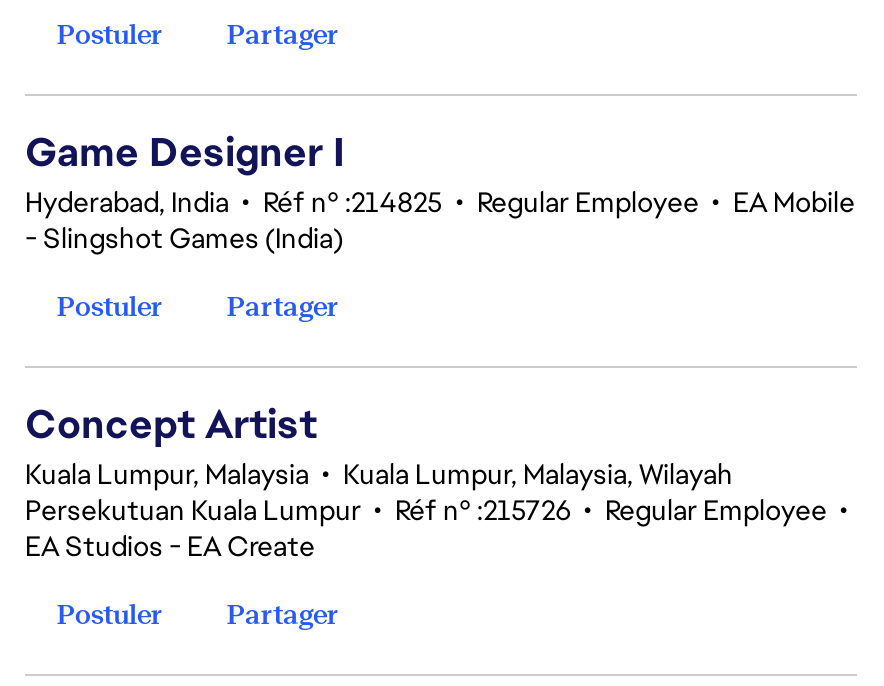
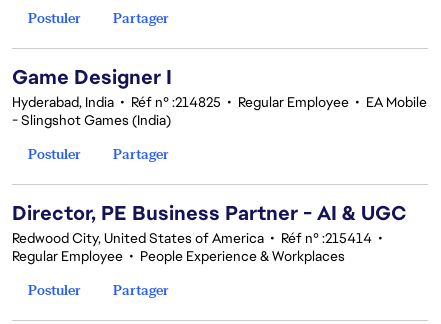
[25,398,855,564] Concept Artist | Kuala Lumpur, Malaysia • Kuala Lumpur, Malaysia, Wilayah | Persekutuan Kuala Lumpur • Réf n° :215726 • Regular Employee • | EA Studios - EA Create -> [12,200,407,265] Director, PE Business Partner - AI & UGC | Redwood City, United States of America • Réf n° :215414 • | Regular Employee • People Experience & Workplaces

